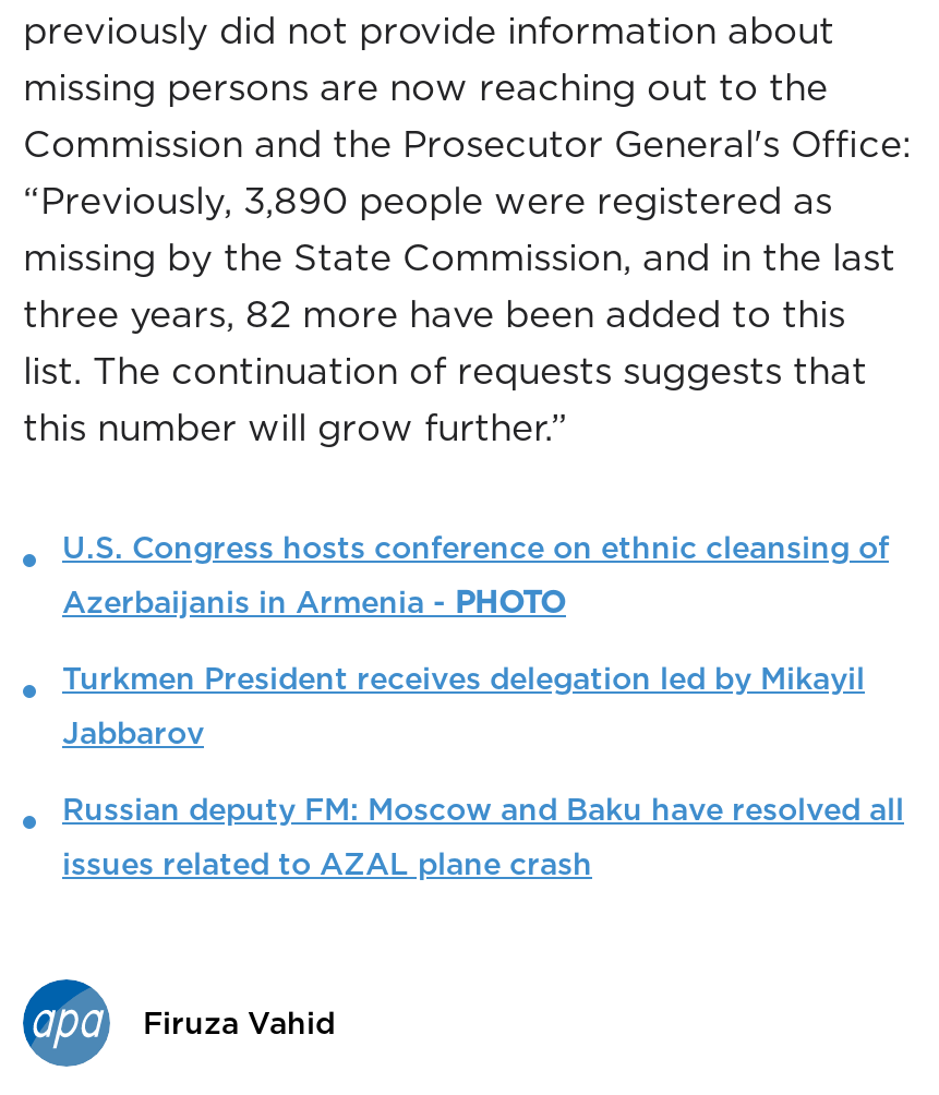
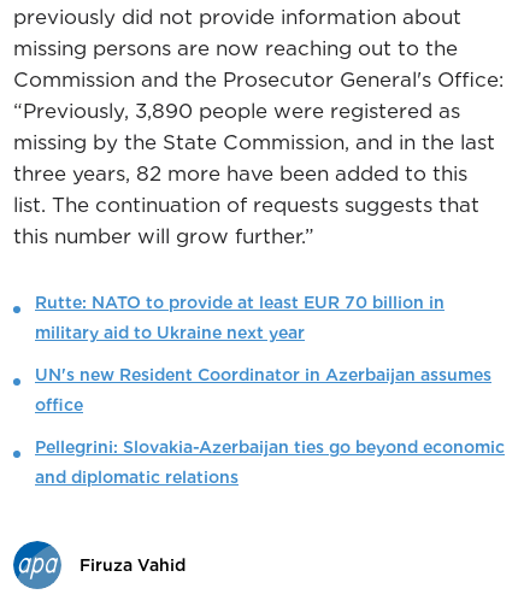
[62,530,889,565] U.S. Congress hosts conference on ethnic cleansing of -> [35,293,444,312] Rutte: NATO to provide at least EUR 70 billion in
[62,585,566,620] Azerbaijanis in Armenia - PHOTO -> [35,323,305,342] military aid to Ukraine next year
[62,661,865,696] Turkmen President receives delegation led by Mikayil -> [35,365,491,385] UN's new Resident Coordinator in Azerbaijan assumes
[62,716,204,751] Jabbarov -> [35,395,83,415] office
[62,792,904,827] Russian deputy FM: Moscow and Baku have resolved all -> [35,438,505,457] Pellegrini: Slovakia-Azerbaijan ties go beyond economic
[62,847,592,882] issues related to AZAL plane crash -> [35,468,239,487] and diplomatic relations

